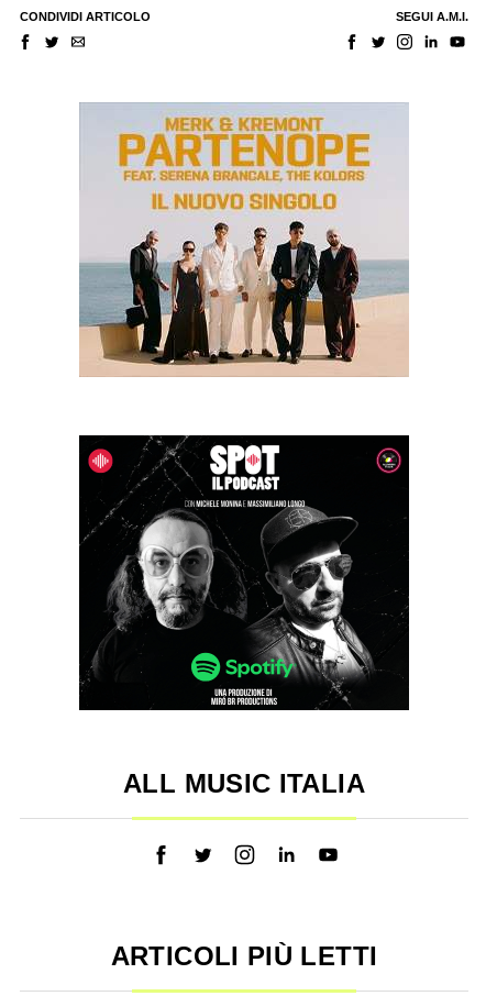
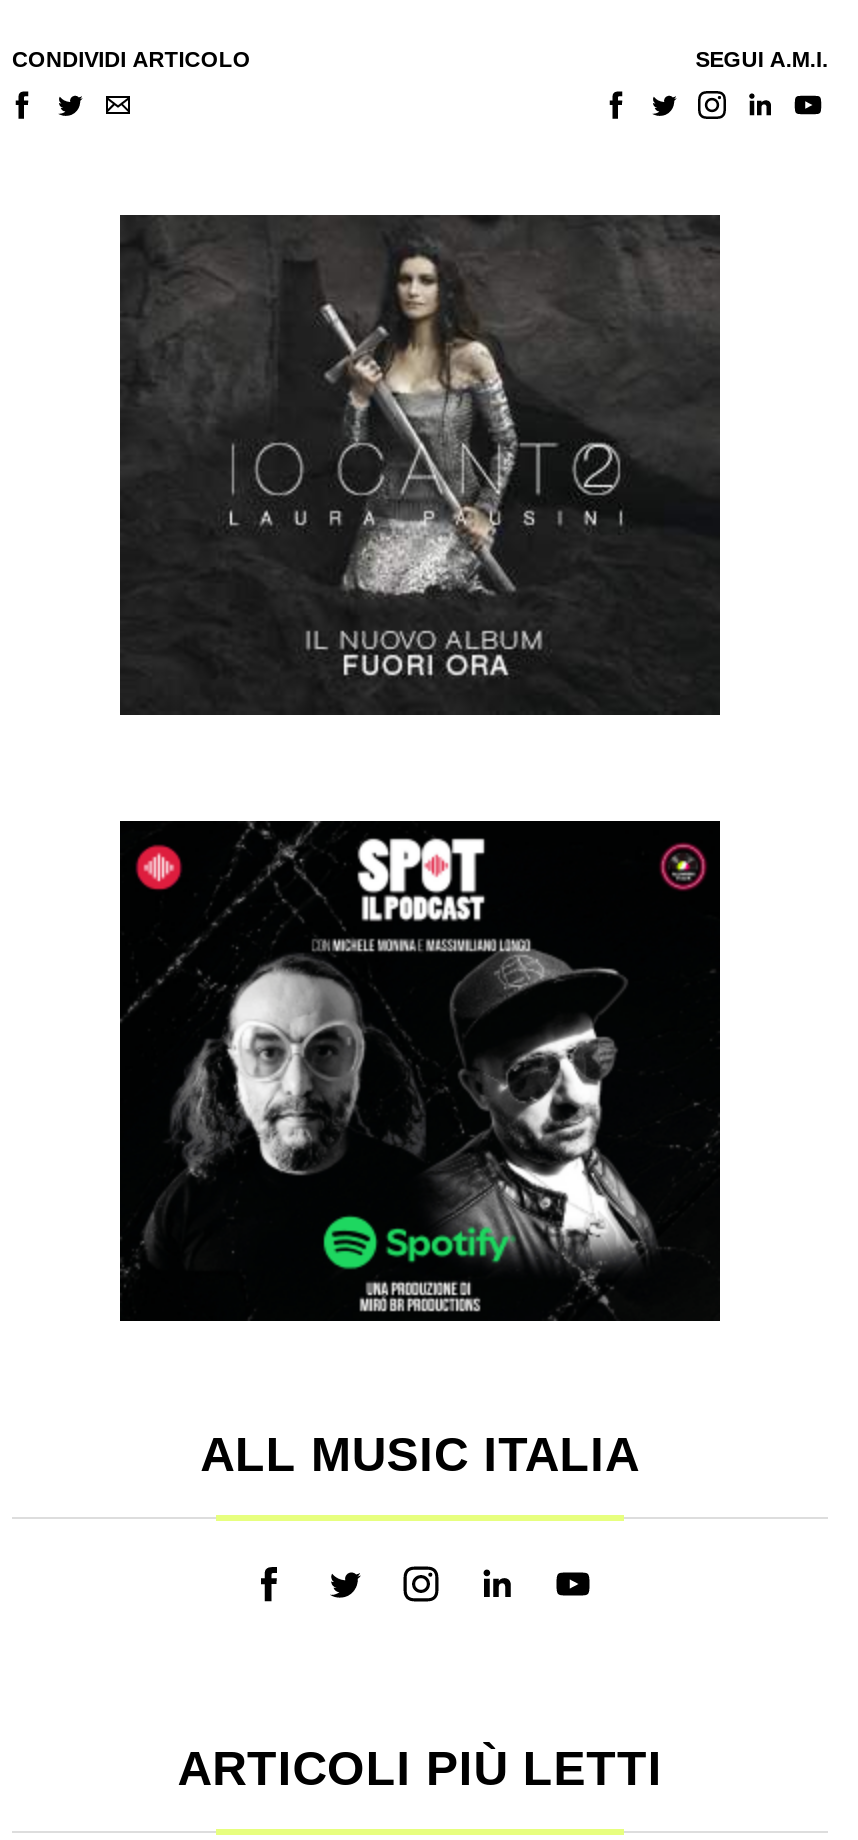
[79,102,409,377] [image] -> [118,213,722,717] [image]

